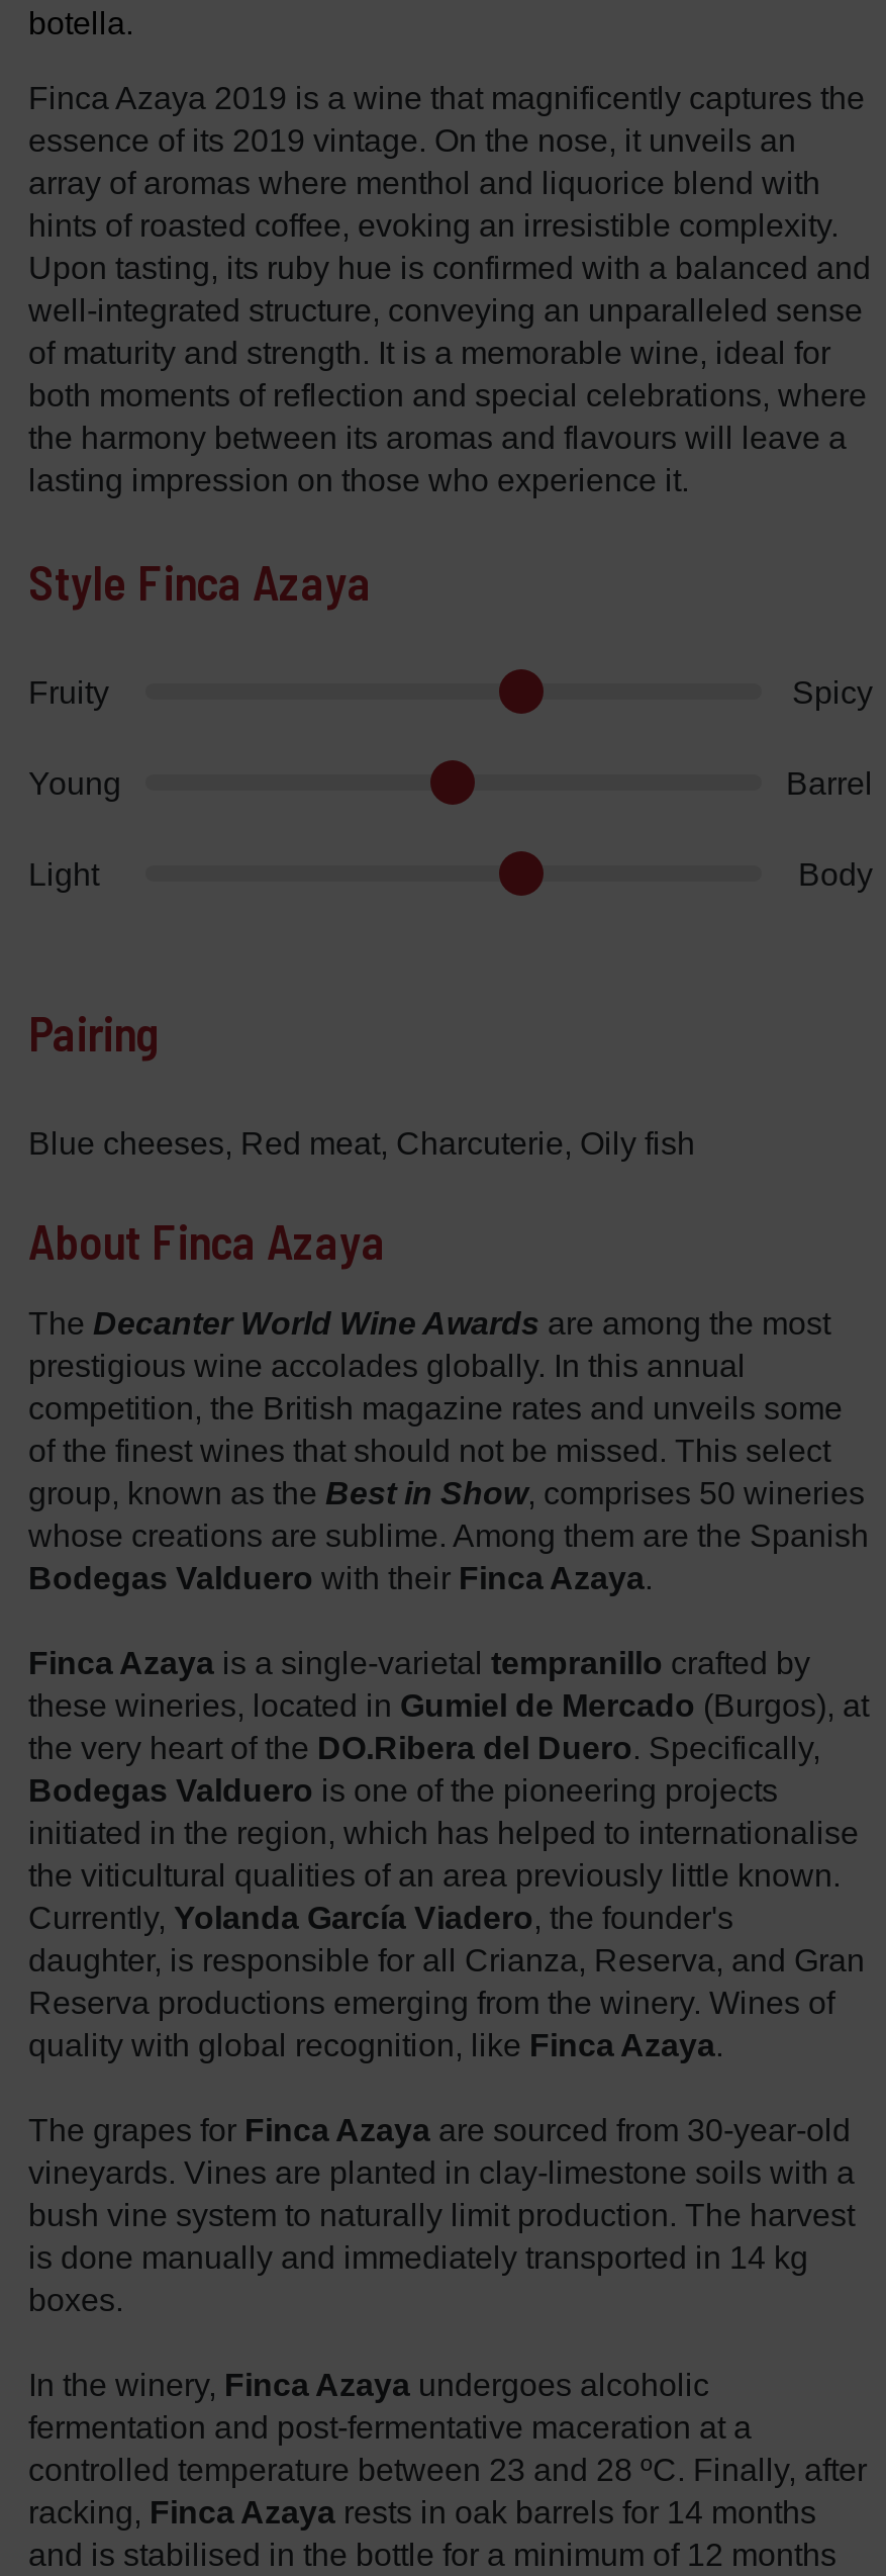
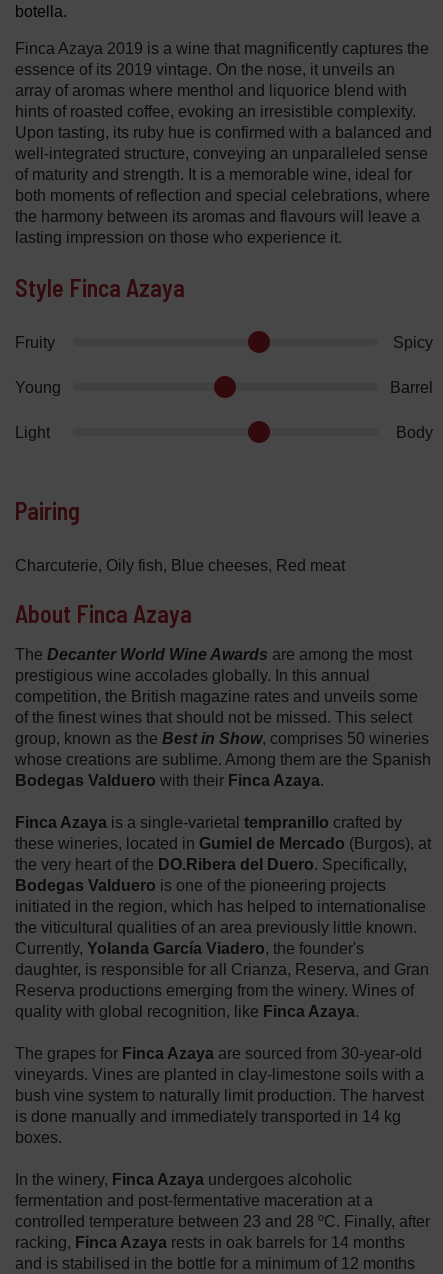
[28,1126,695,1161] Blue cheeses, Red meat, Charcuterie, Oily fish -> [15,557,345,574] Charcuterie, Oily fish, Blue cheeses, Red meat

